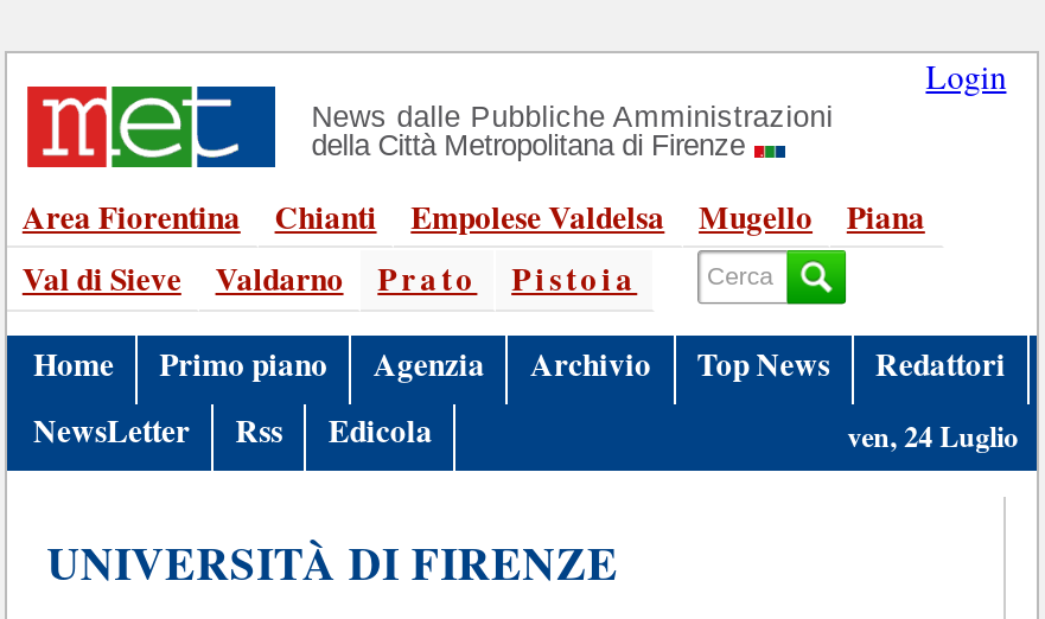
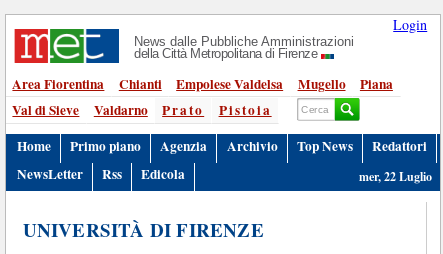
[847,417,1018,457] ven, 24 Luglio -> [359,168,432,185] mer, 22 Luglio

